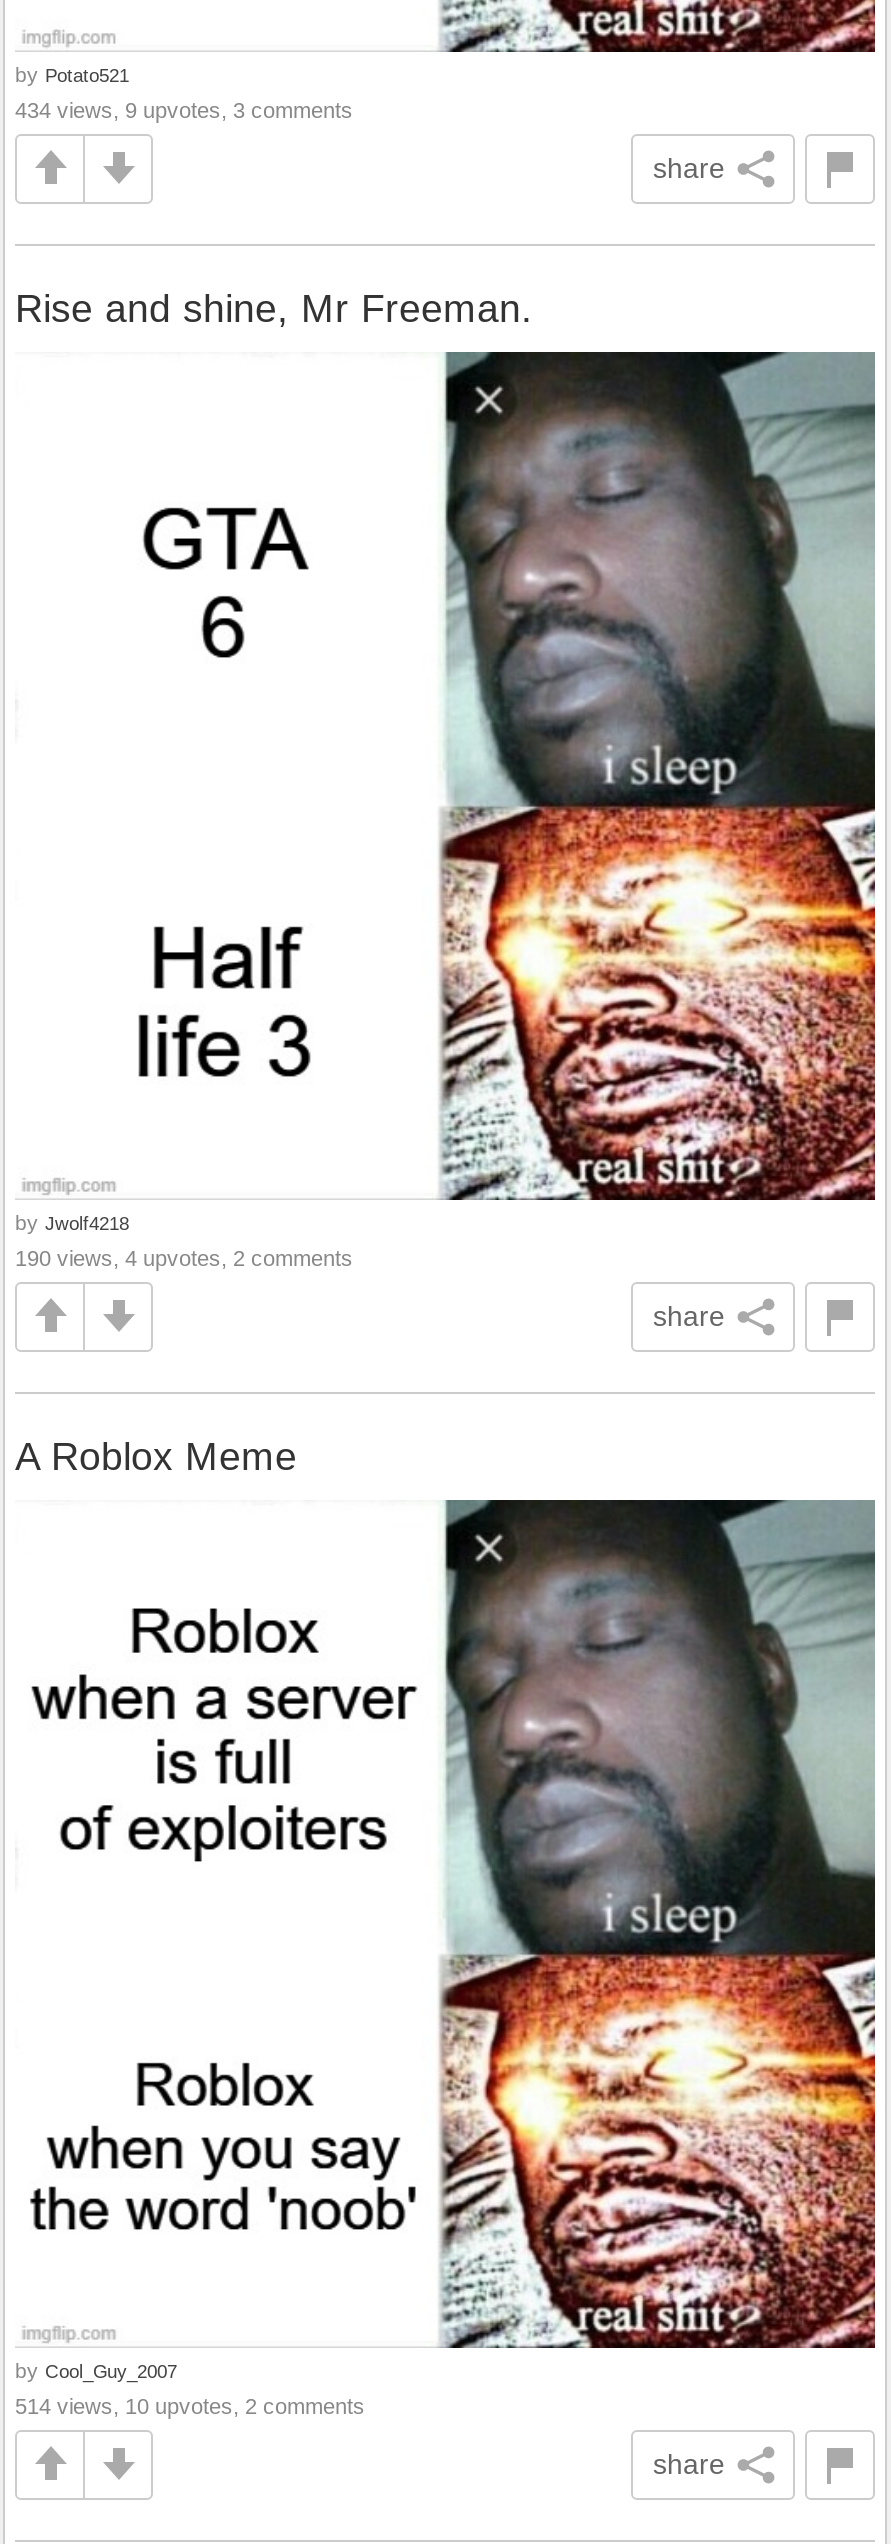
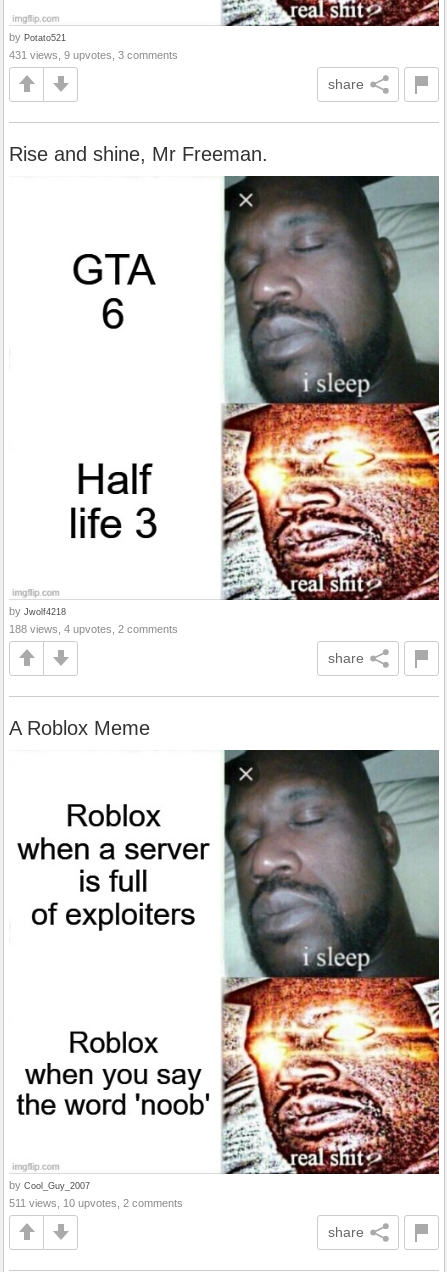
[15,97,353,121] 434 views, 9 upvotes, 3 comments -> [9,48,178,60] 431 views, 9 upvotes, 3 comments
[15,1245,353,1269] 190 views, 4 upvotes, 2 comments -> [9,623,178,635] 188 views, 4 upvotes, 2 comments
[15,2394,365,2418] 514 views, 10 upvotes, 2 comments -> [9,1197,183,1209] 511 views, 10 upvotes, 2 comments

